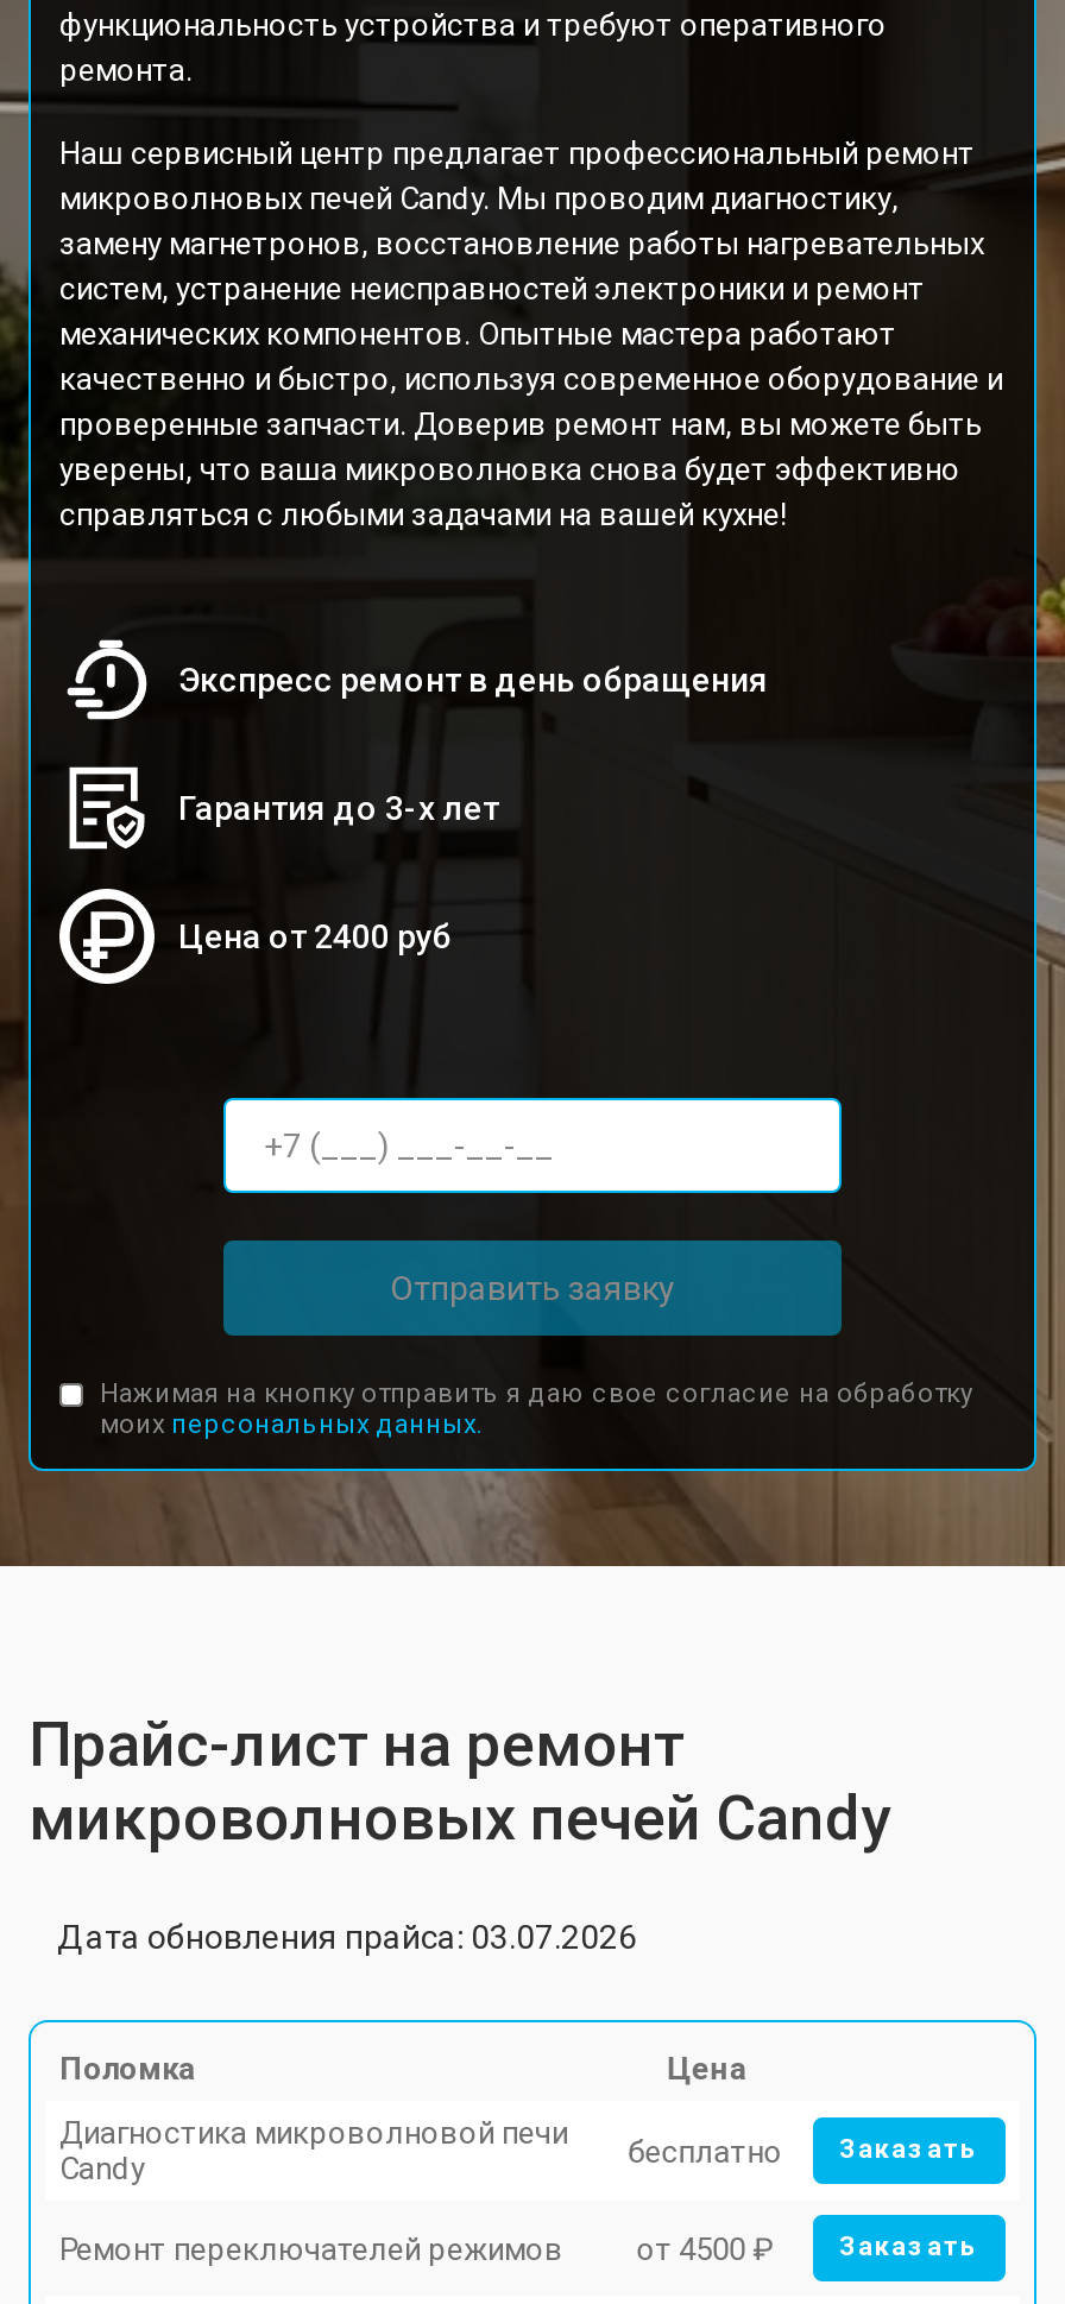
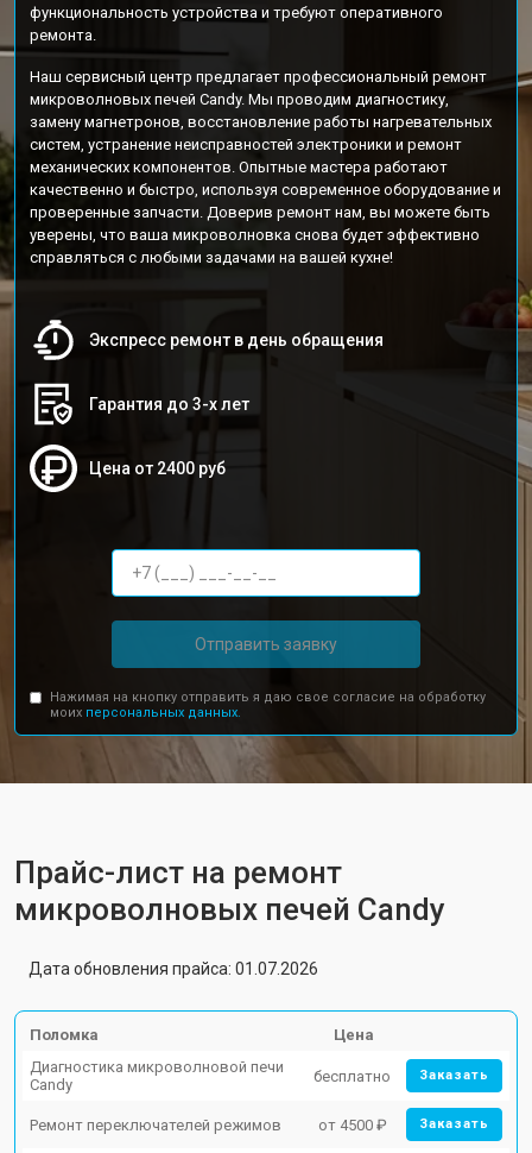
[57,1918,637,1956] Дата обновления прайса: 03.07.2026 -> [28,959,318,978] Дата обновления прайса: 01.07.2026

